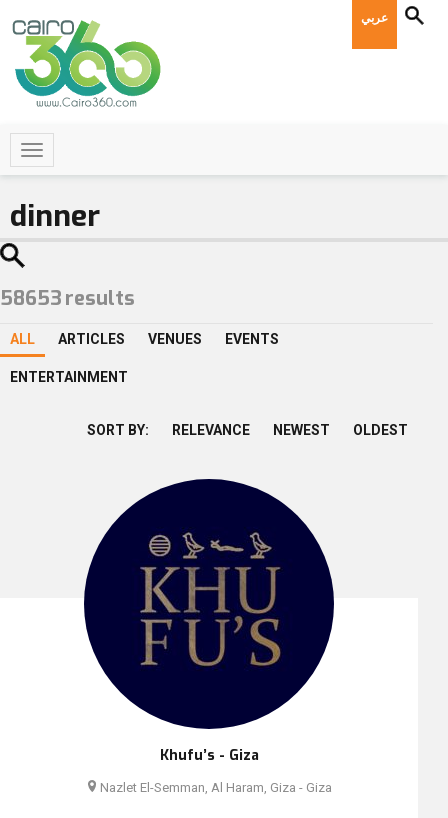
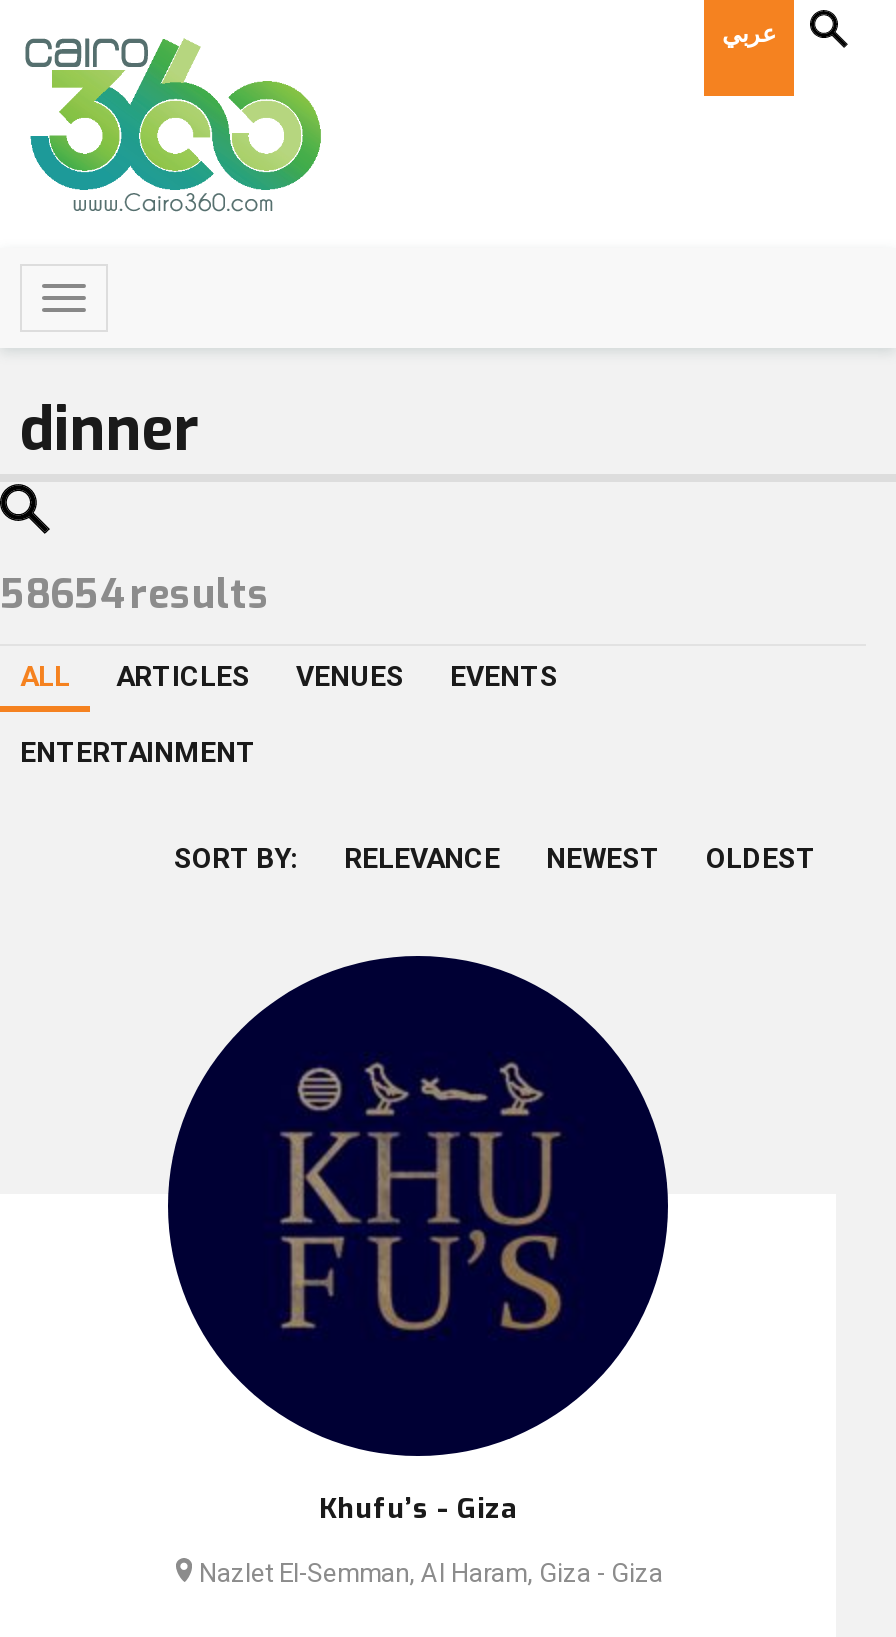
[0,285,135,312] 58653 results -> [0,567,270,621] 58654 results

